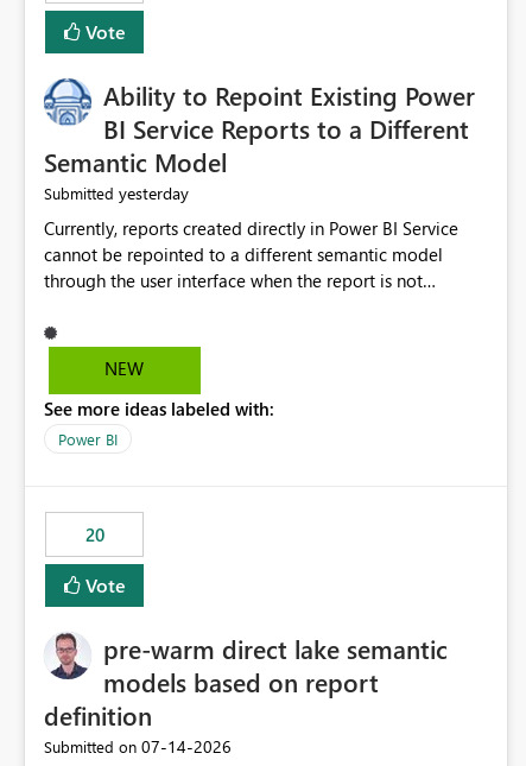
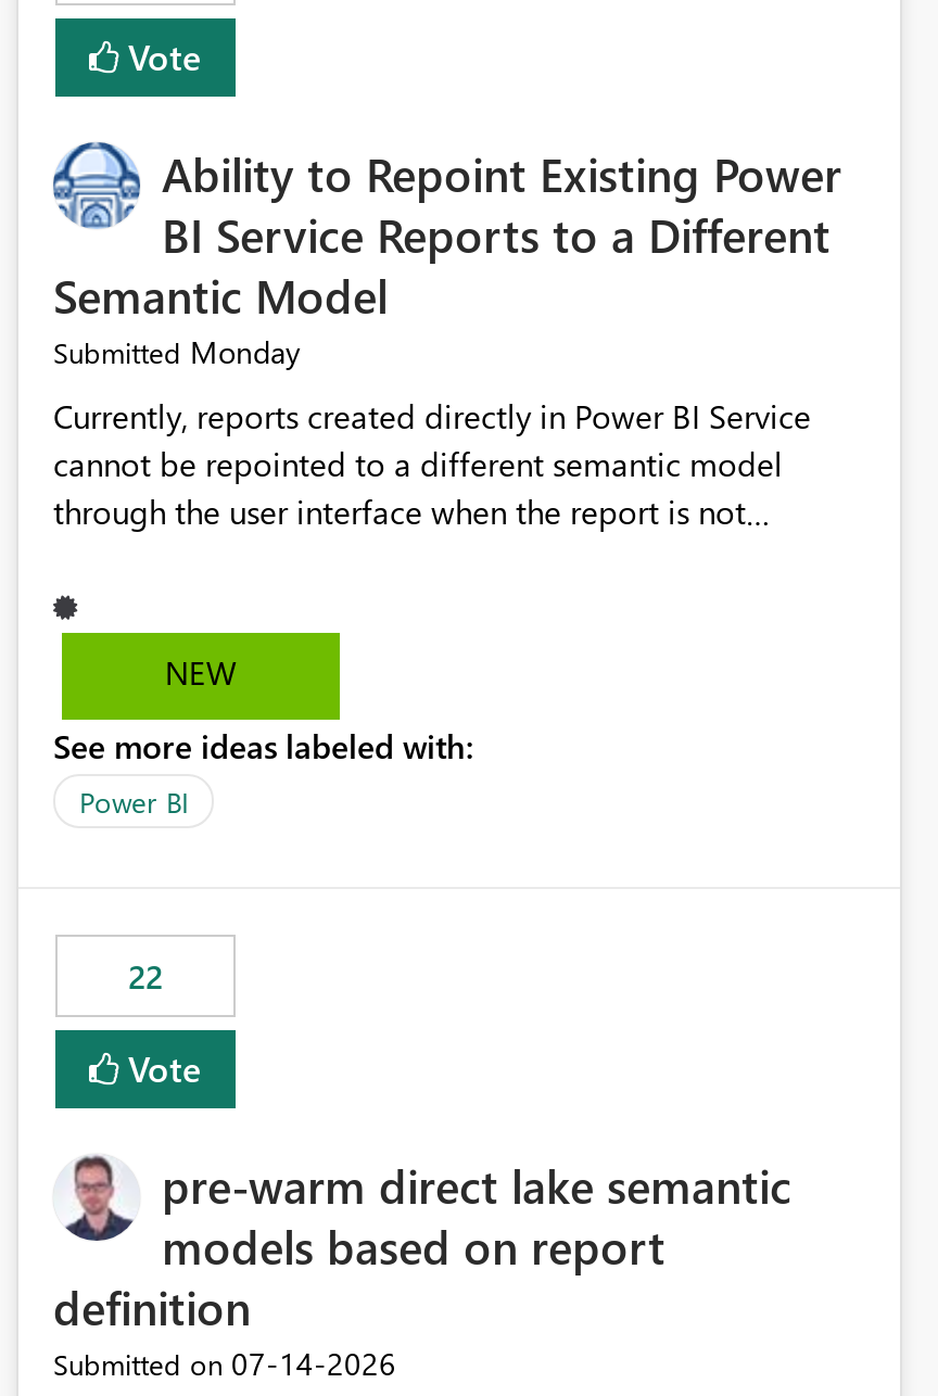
[44,182,189,205] Submitted yesterday -> [53,332,301,373] Submitted Monday
[85,523,104,547] 20 -> [128,955,163,998] 22

